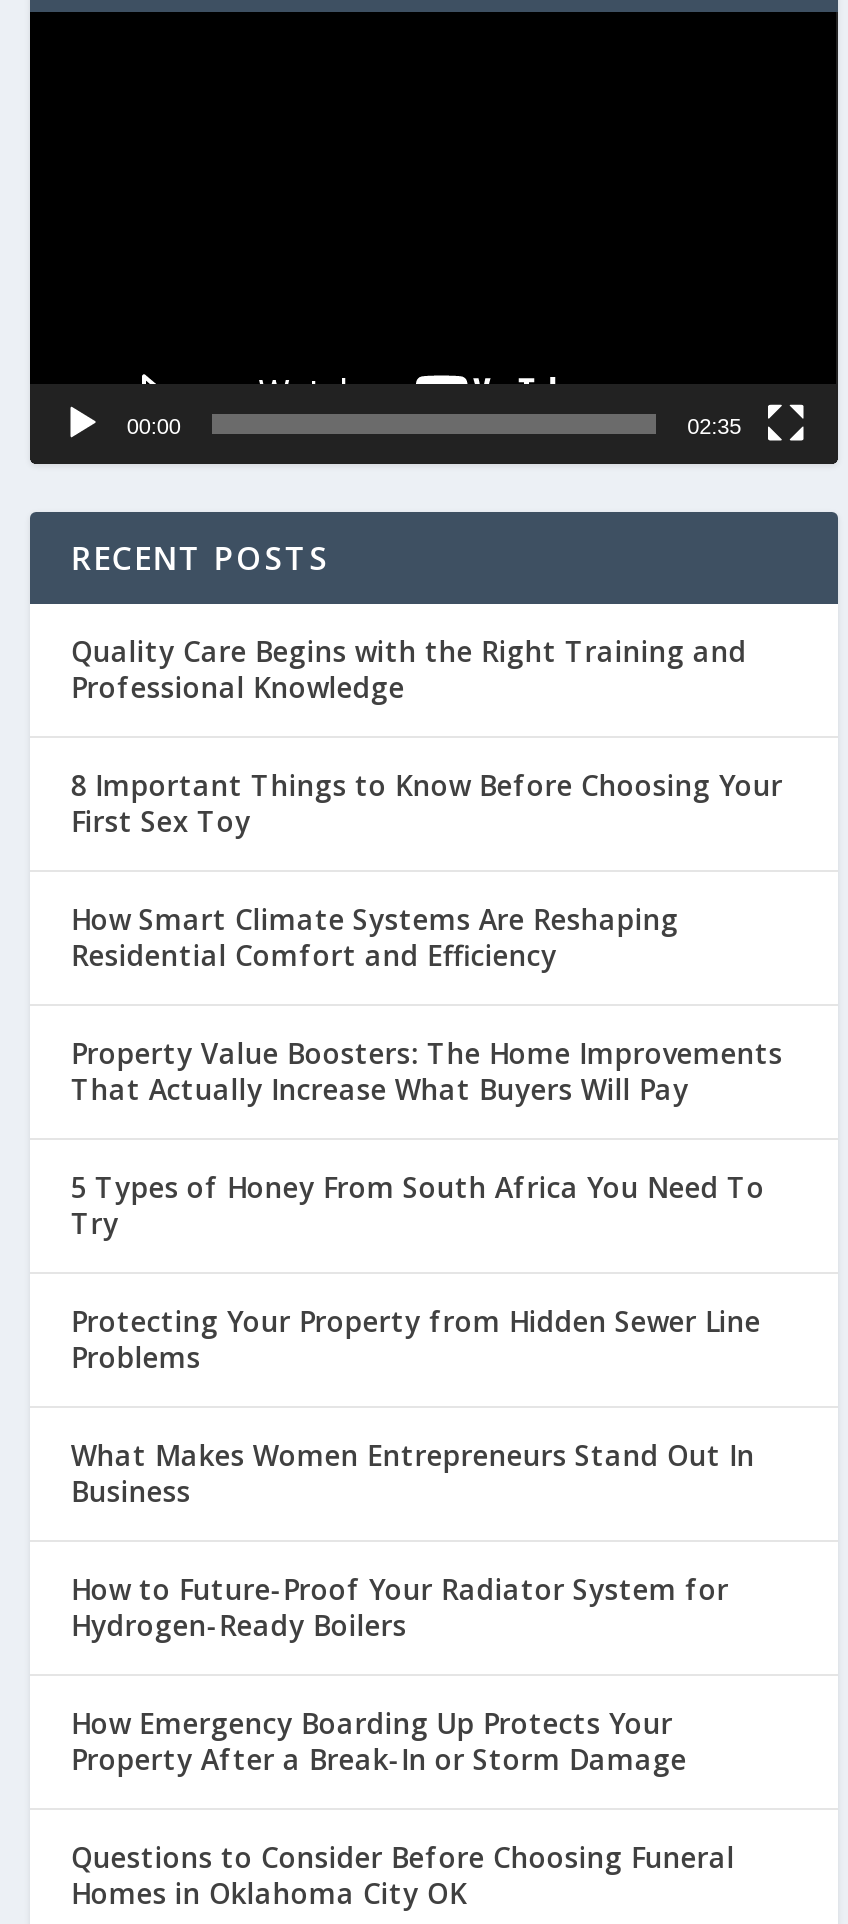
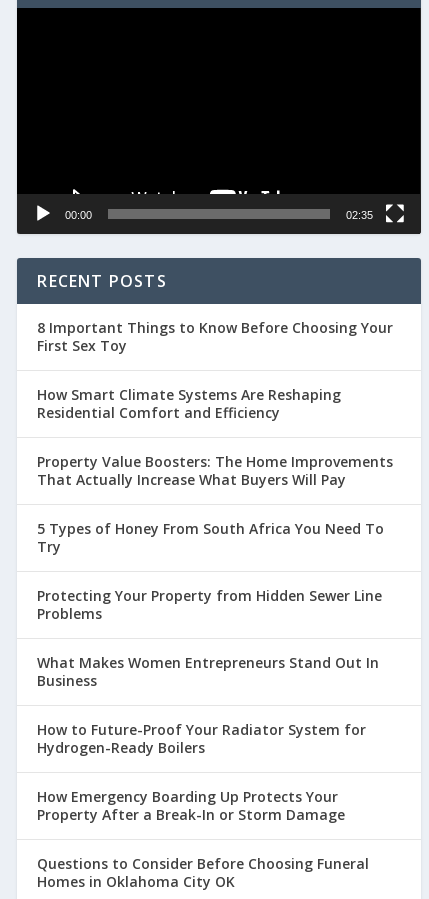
[71,633,747,707] Quality Care Begins with the Right Training and | Professional Knowledge -> none

